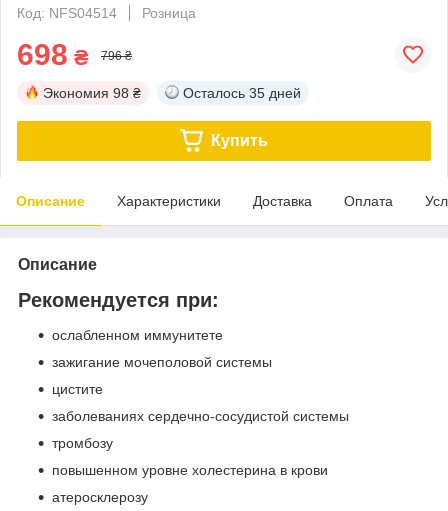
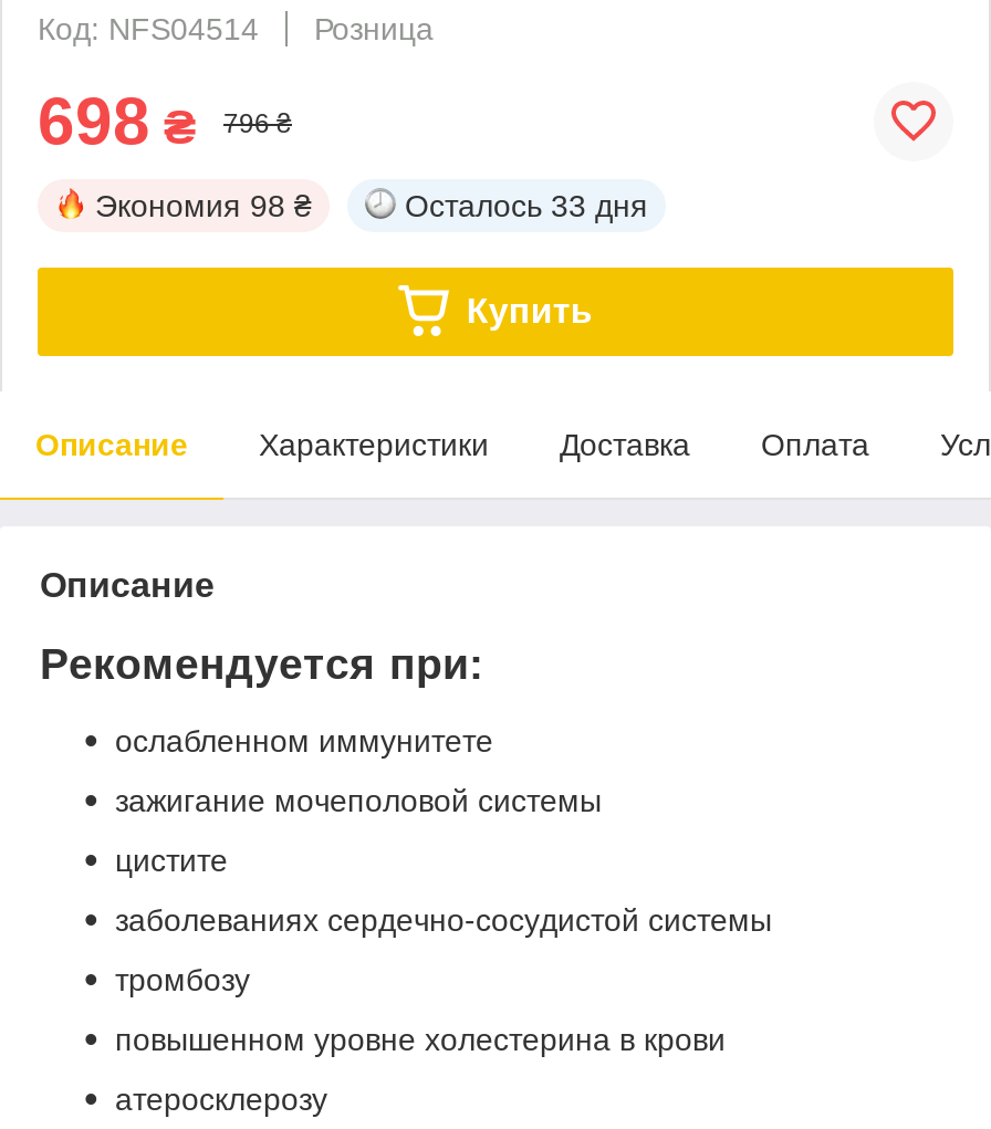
[183,85,301,101] Осталось 35 дней -> [405,188,648,223] Осталось 33 дня

